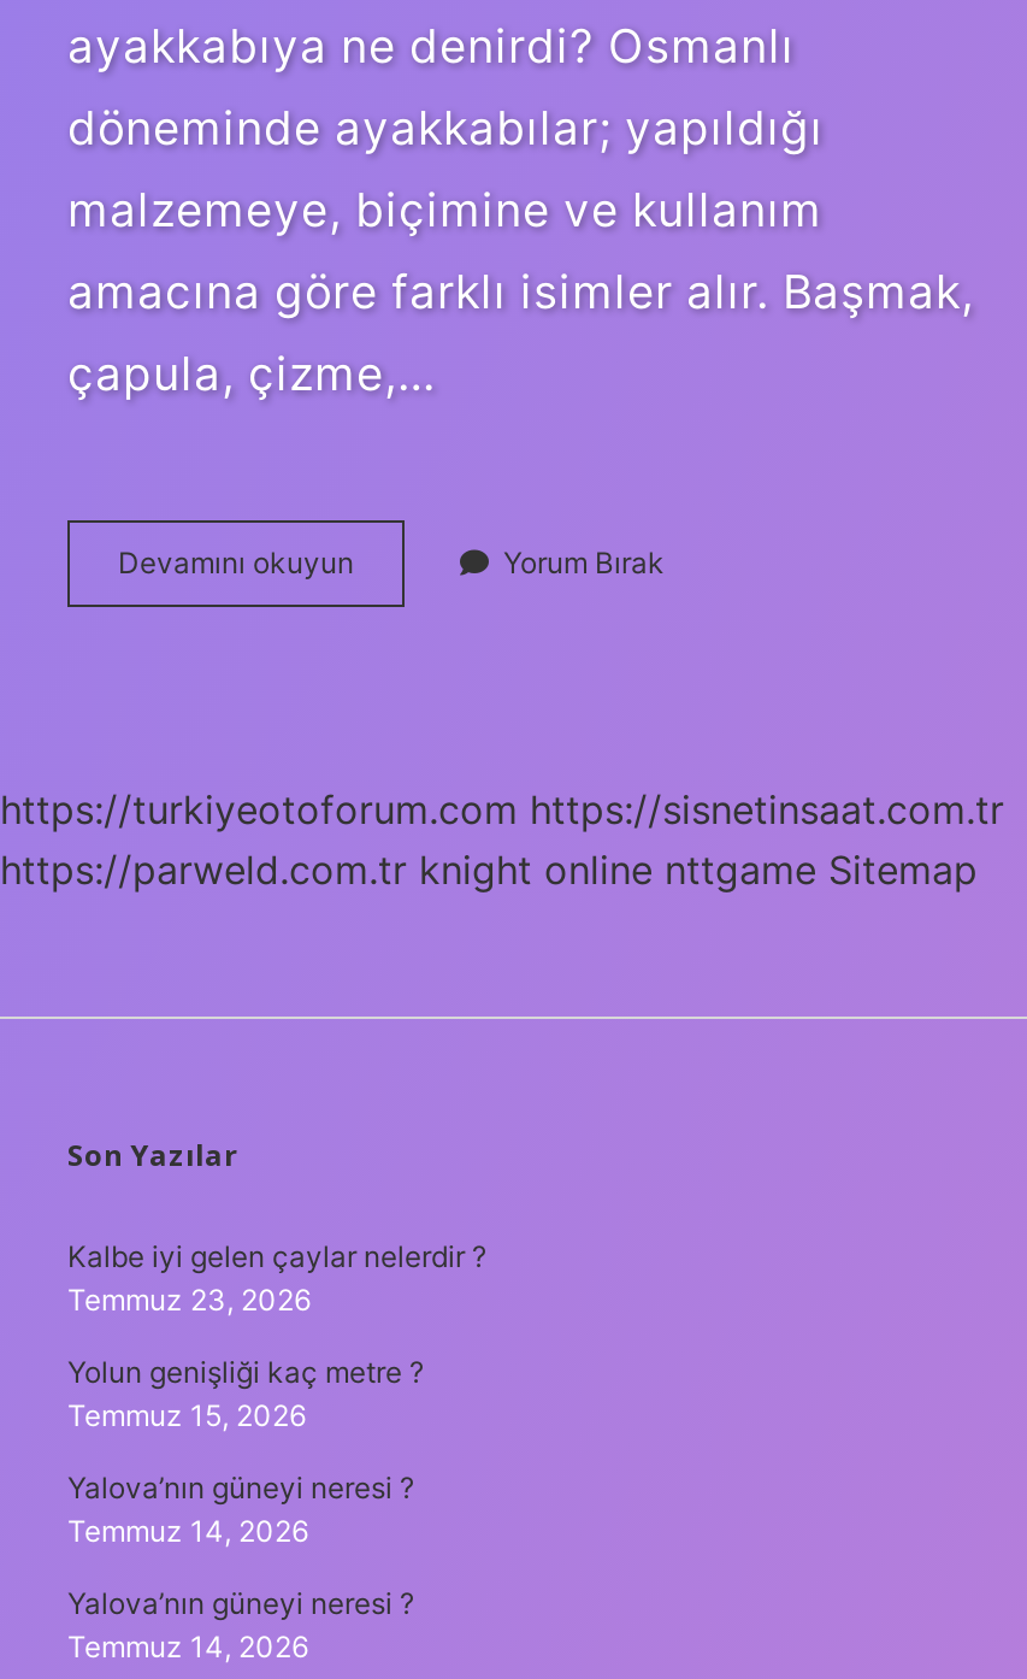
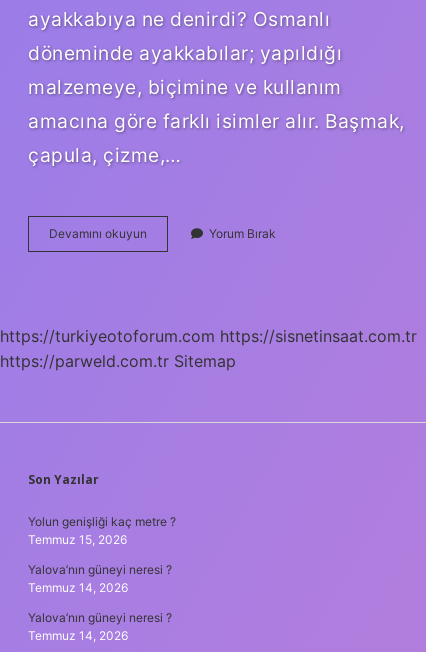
[0,845,978,893] https://parweld.com.tr knight online nttgame Sitemap -> [0,351,236,371] https://parweld.com.tr Sitemap
[67,1238,486,1317] Kalbe iyi gelen çaylar nelerdir ? | Temmuz 23, 2026 -> none

